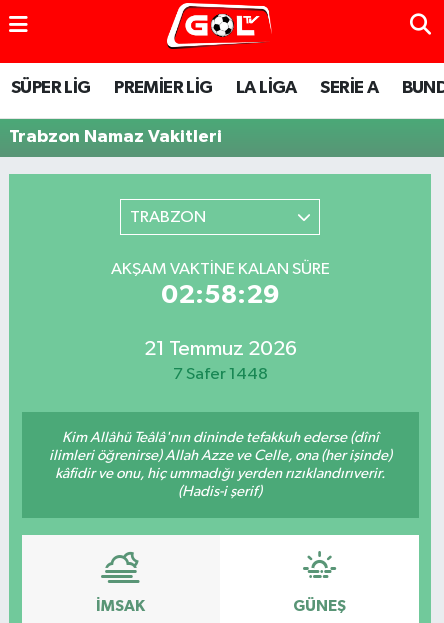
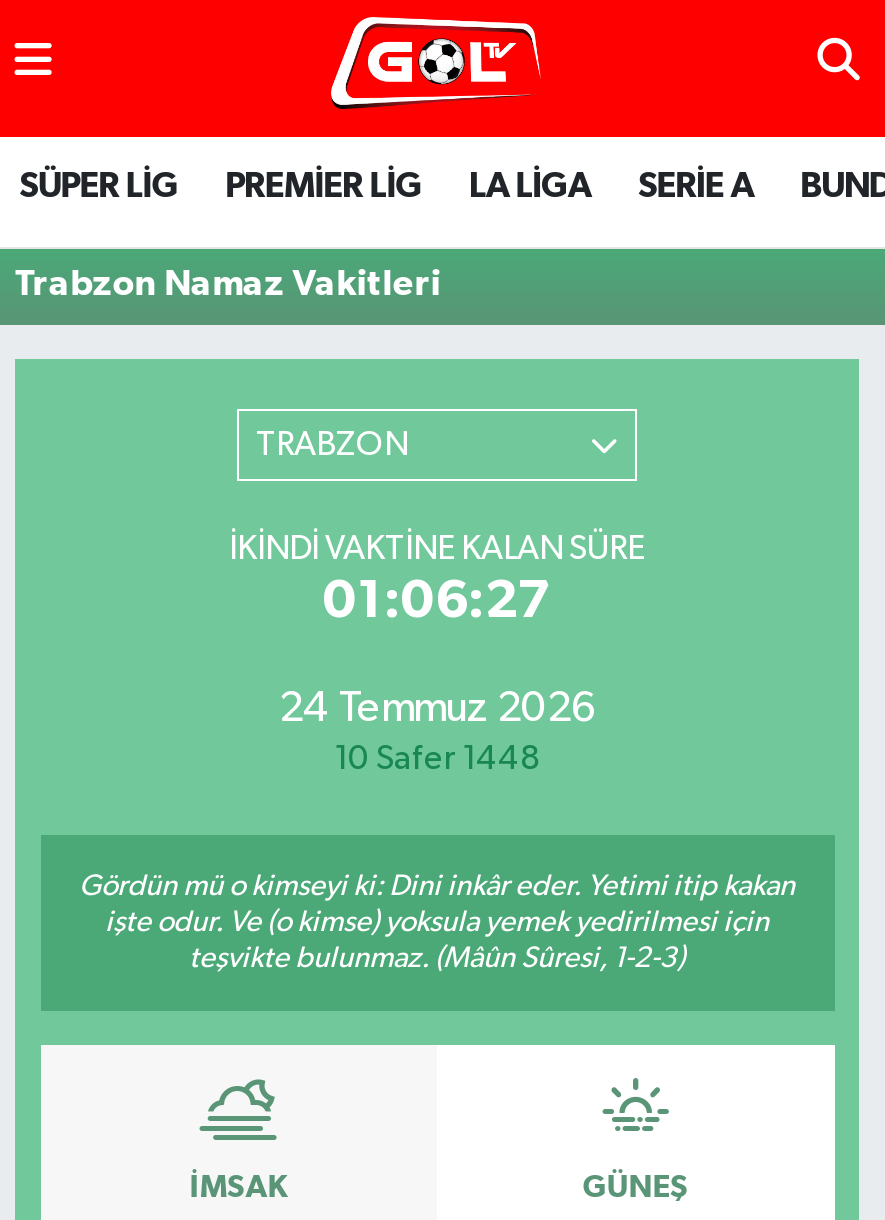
[110,261,329,308] AKŞAM VAKTINE KALAN SÜRE | 02:58:29 -> [229,534,645,628] İKINDI VAKTINE KALAN SÜRE | 01:06:27
[143,338,296,383] 21 Temmuz 2026 | 7 Safer 1448 -> [279,687,595,777] 24 Temmuz 2026 | 10 Safer 1448
[48,430,391,499] Kim Allâhü Teâlâ'nın dininde tefakkuh ederse (dînî | ilimleri öğrenirse) Allah Azze ve Celle, ona (her işinde) | kâfidir ve onu, hiç ummadığı yerden rızıklandırıverir. | (Hadis-i şerif) -> [79,872,795,974] Gördün mü o kimseyi ki: Dini inkâr eder. Yetimi itip kakan | işte odur. Ve (o kimse) yoksula yemek yedirilmesi için | teşvikte bulunmaz. (Mâûn Sûresi, 1-2-3)

